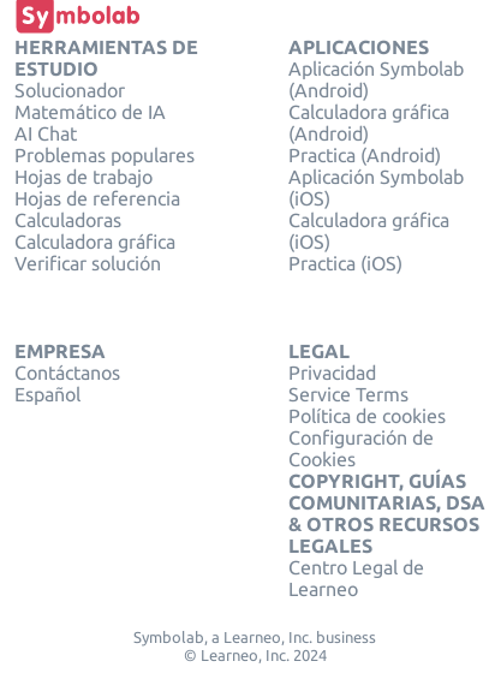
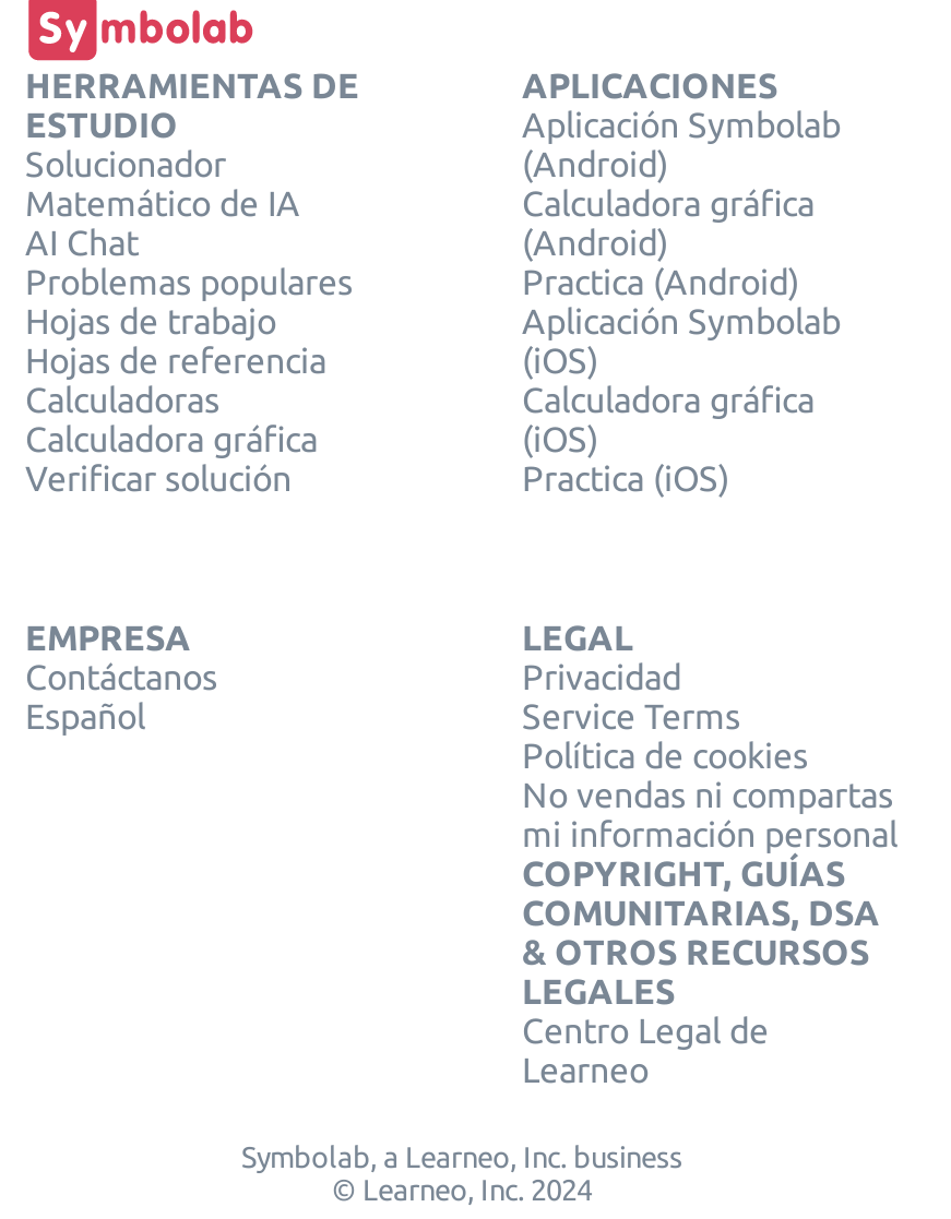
[288,427,433,470] Configuración de | Cookies -> [522,776,897,855] No vendas ni compartas | mi información personal

